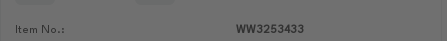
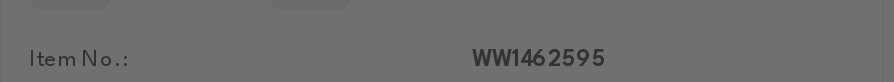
[236,25,304,36] WW3253433 -> [472,50,606,72] WW1462595

